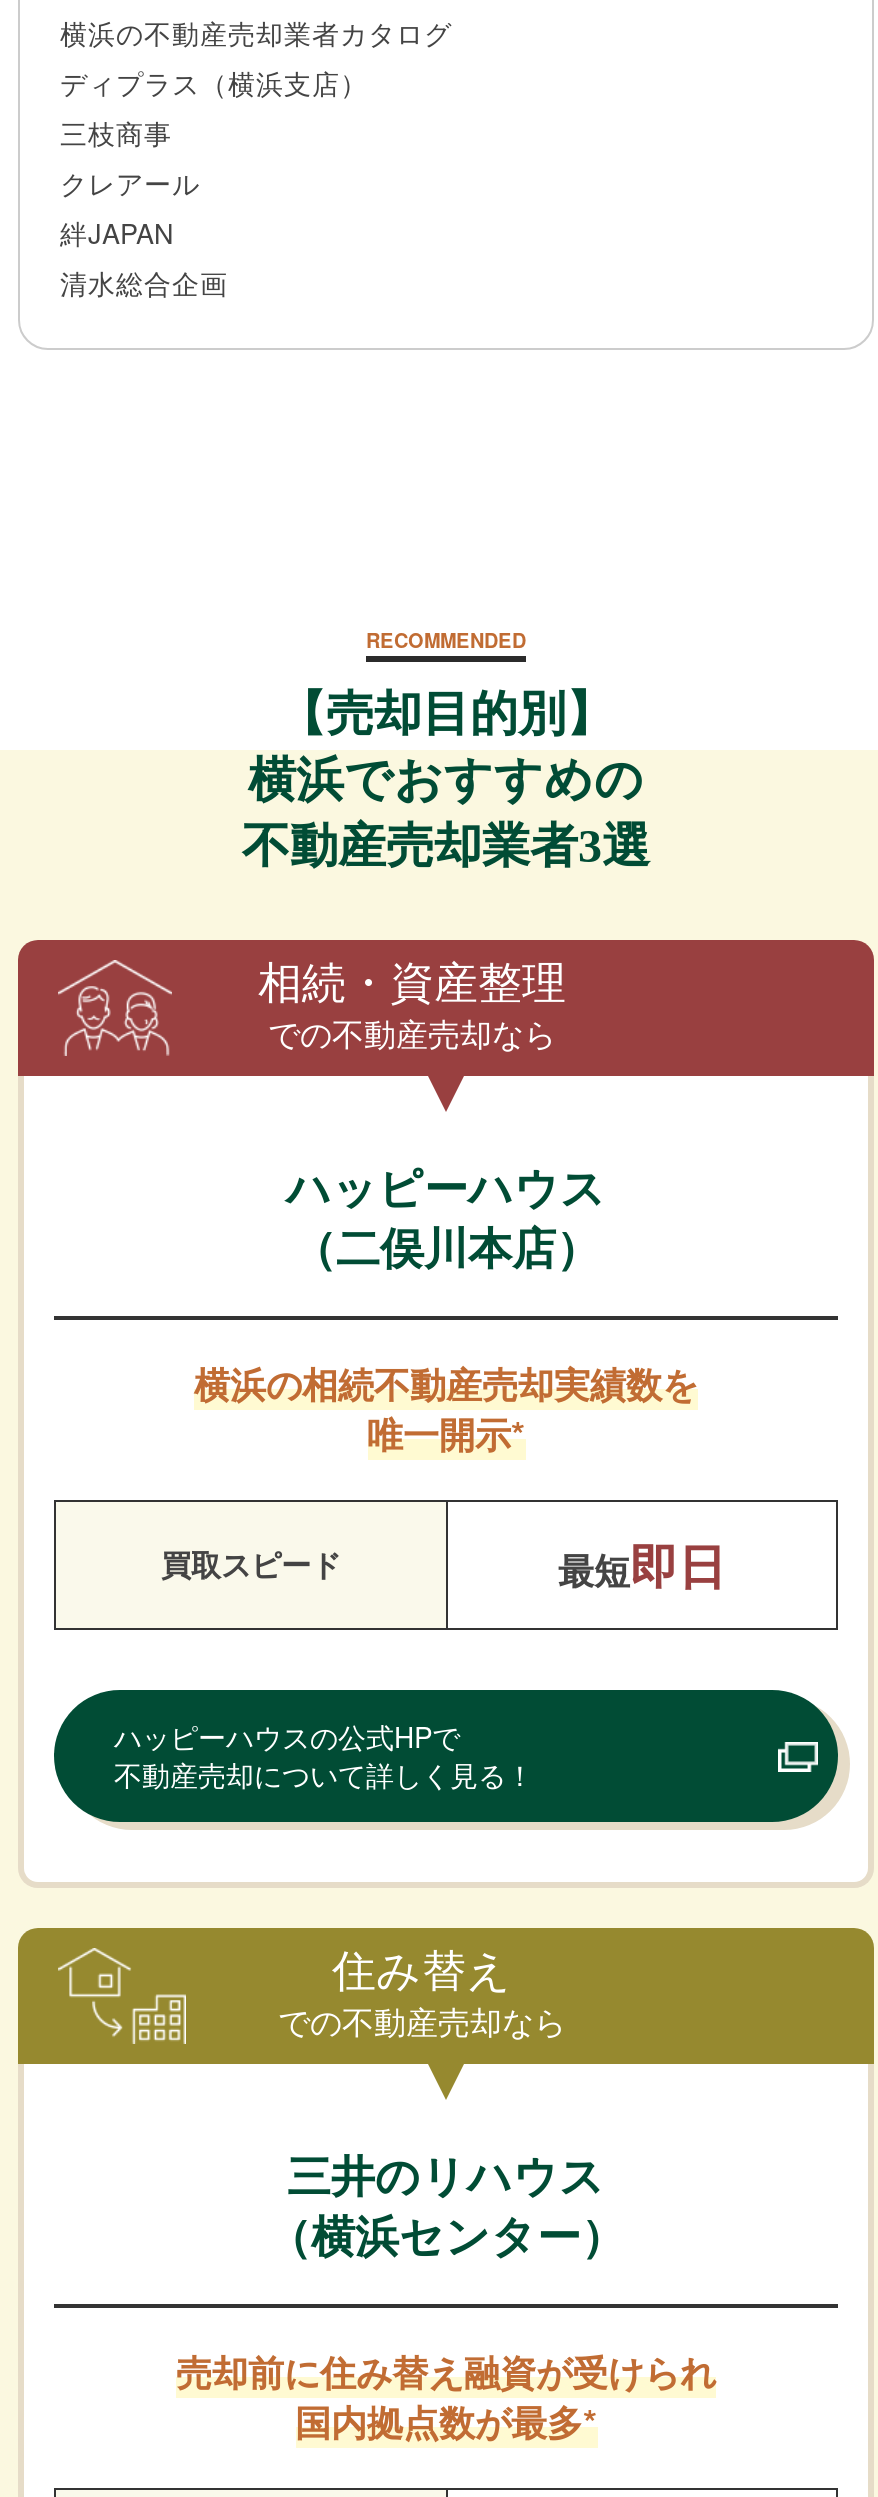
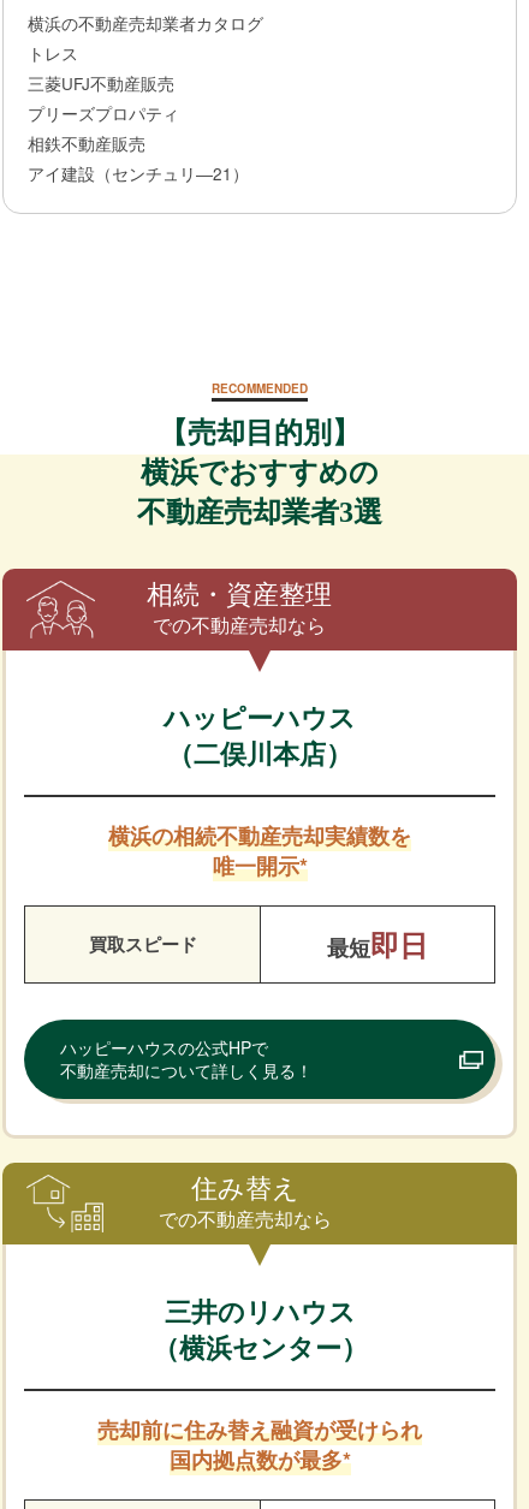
[60,64,368,302] ディプラス（横浜支店） | 三枝商事 | クレアール | 絆JAPAN | 清水総合企画 -> [28,42,249,185] トレス | 三菱UFJ不動産販売 | プリーズプロパティ | 相鉄不動産販売 | アイ建設（センチュリ―21）

